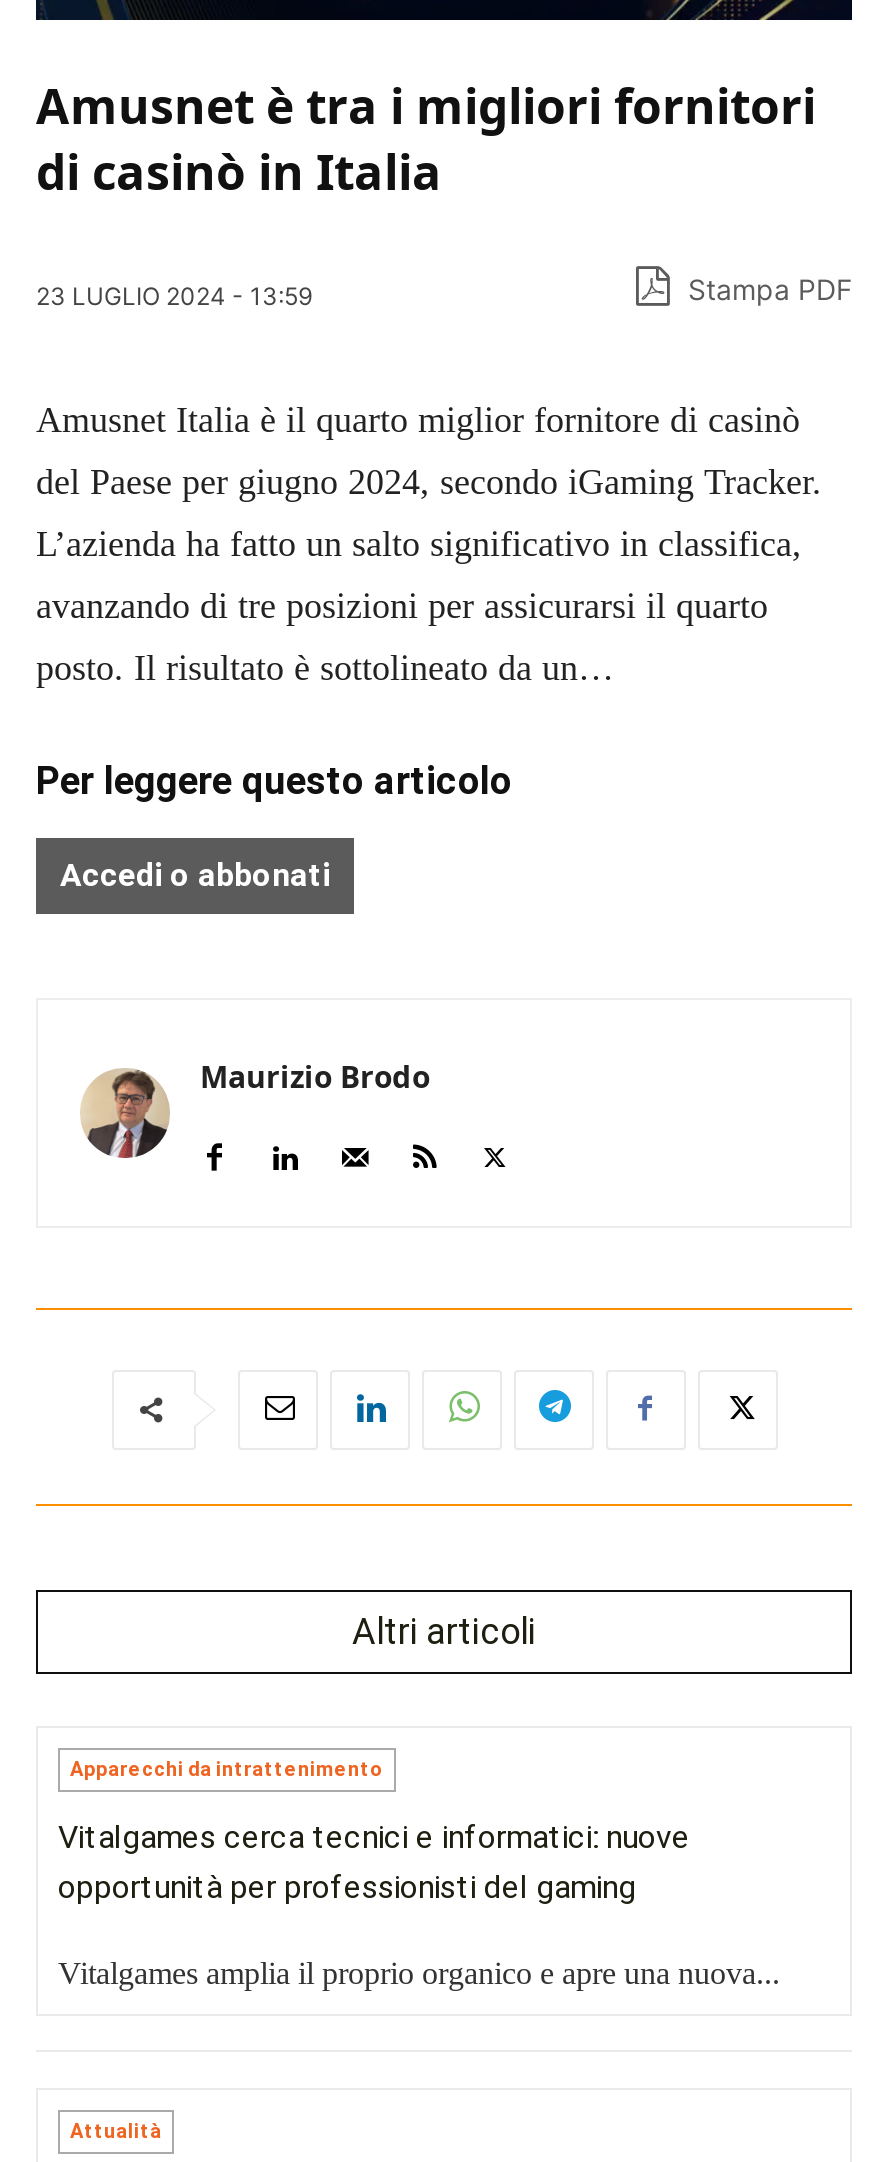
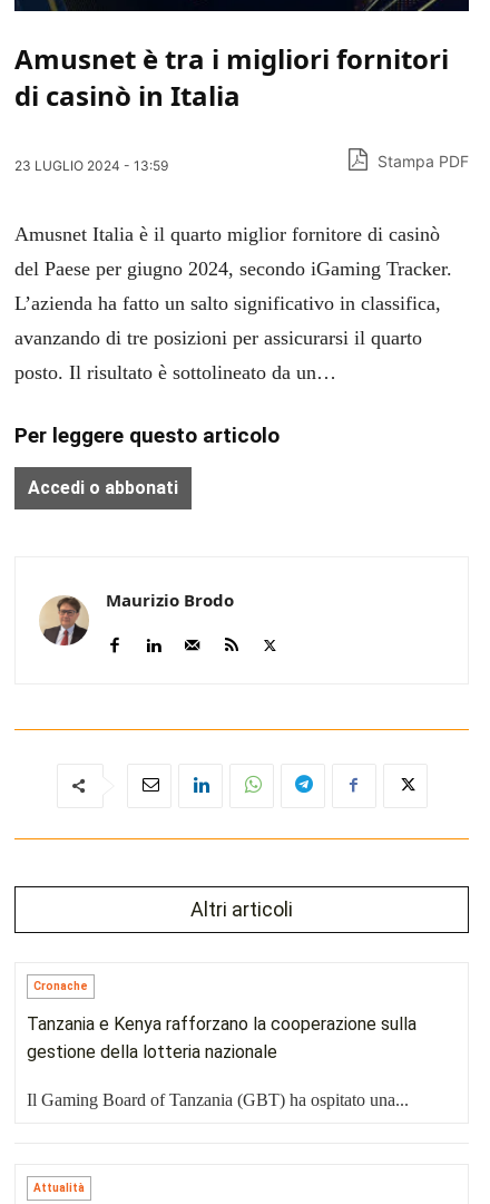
[70,1758,384,1780] Apparecchi da intrattenimento -> [33,980,88,992] Cronache
[58,1818,690,1906] Vitalgames cerca tecnici e informatici: nuove | opportunità per professionisti del gaming -> [27,1013,416,1062] Tanzania e Kenya rafforzano la cooperazione sulla | gestione della lotteria nazionale
[58,1956,780,1990] Vitalgames amplia il proprio organico e apre una nuova... -> [27,1090,409,1109] Il Gaming Board of Tanzania (GBT) ha ospitato una...

